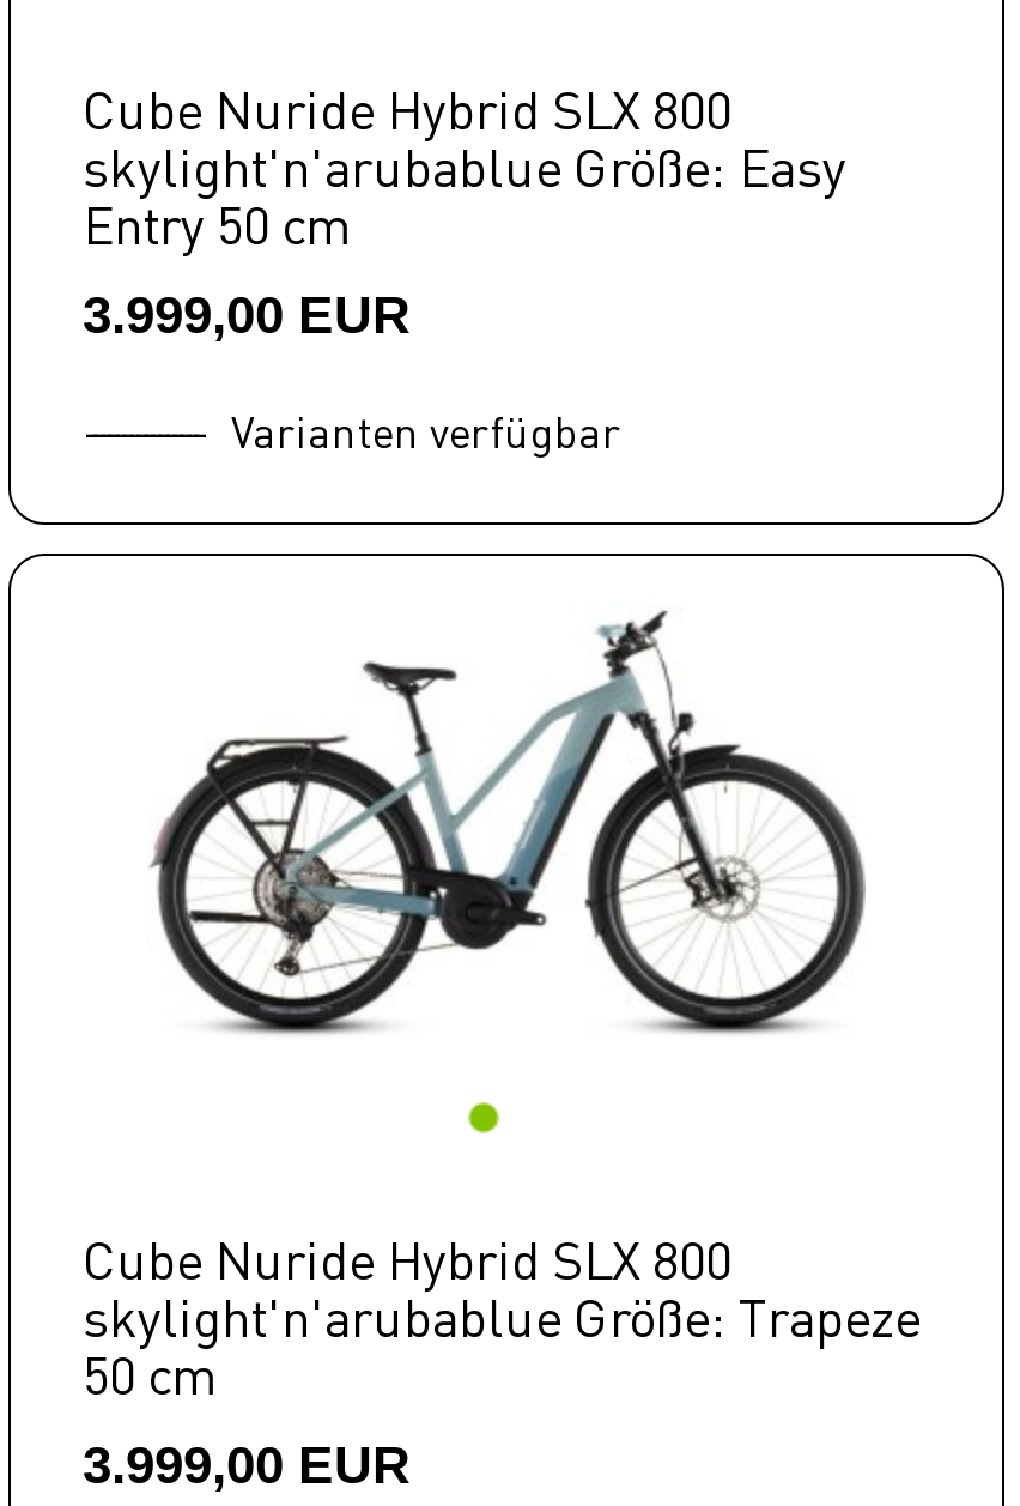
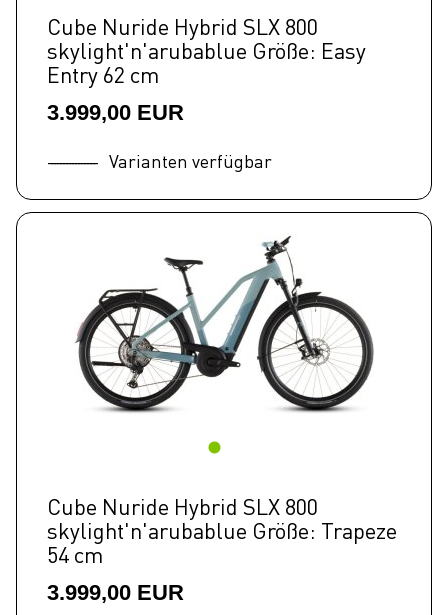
[83,192,351,256] Entry 50 cm -> [47,61,159,88] Entry 62 cm
[83,1342,217,1407] 50 cm -> [47,541,103,568] 54 cm

